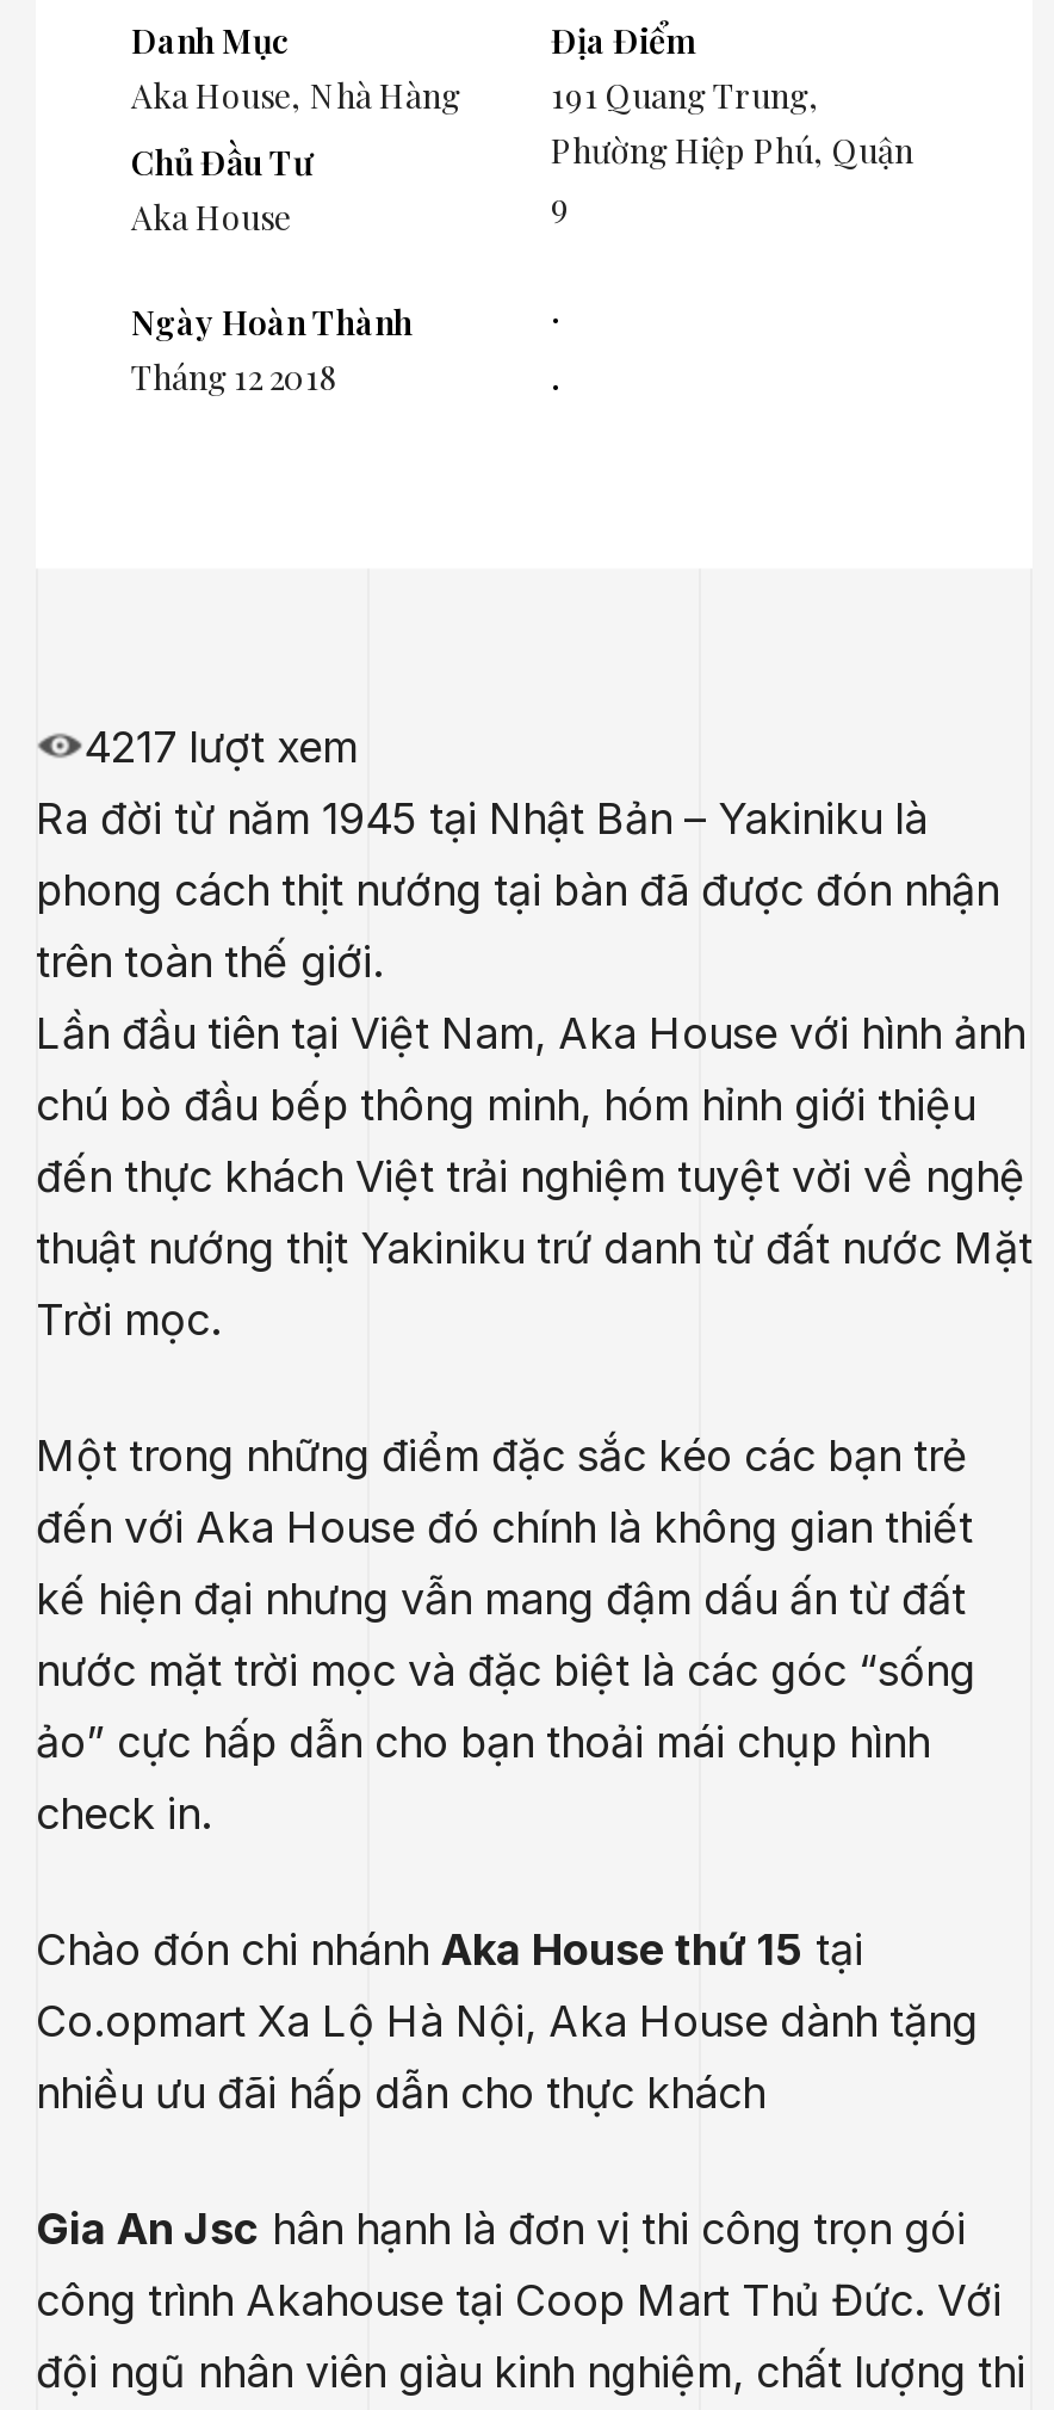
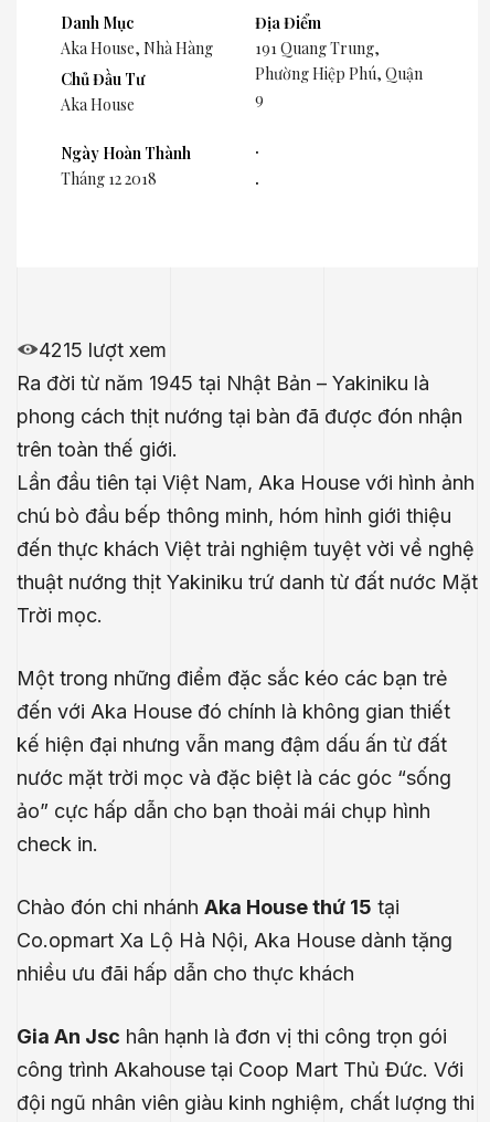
[83,721,358,771] 4217 lượt xem -> [39,338,167,361] 4215 lượt xem

